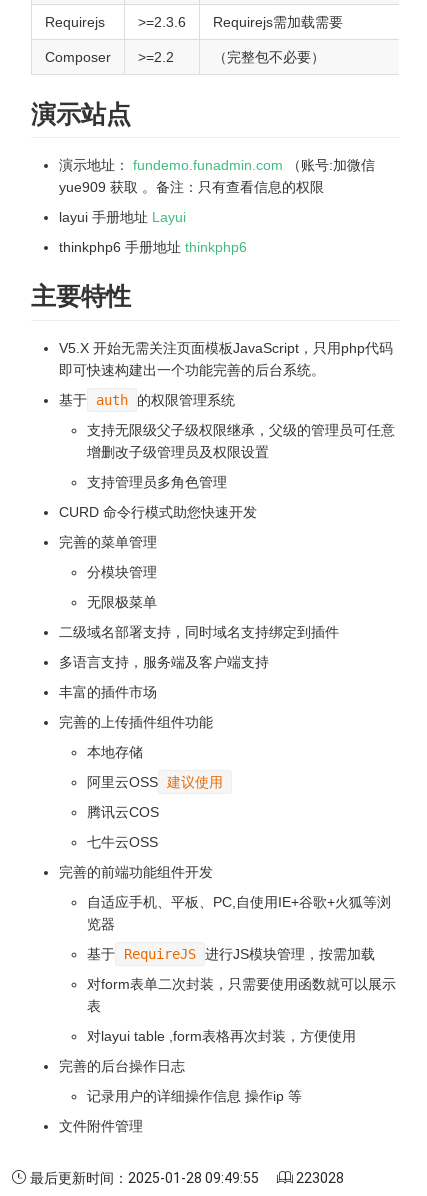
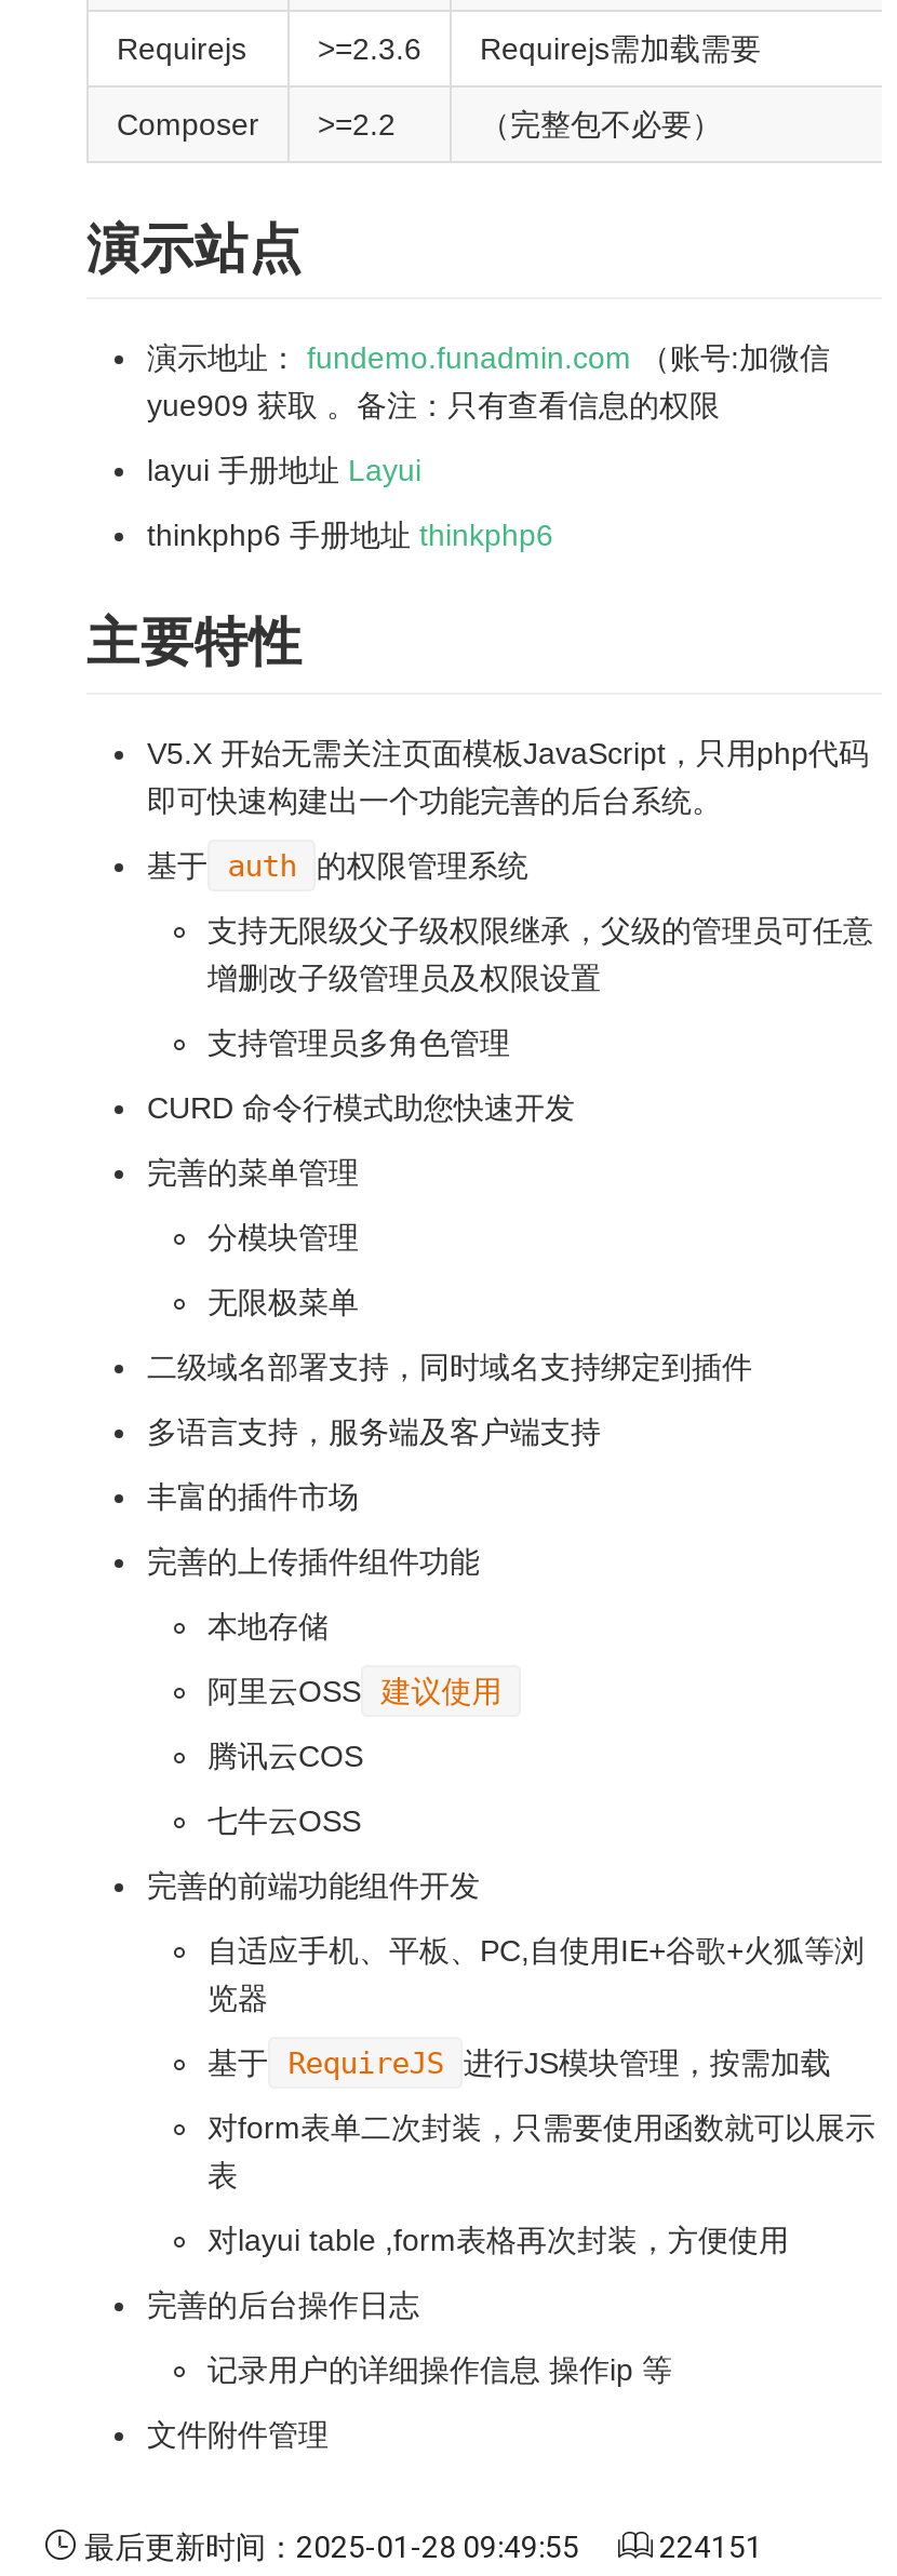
[27,1170,344,1186] 最后更新时间：2025-01-28 09:49:55 223028 -> [78,2529,763,2563] 最后更新时间：2025-01-28 09:49:55 224151

